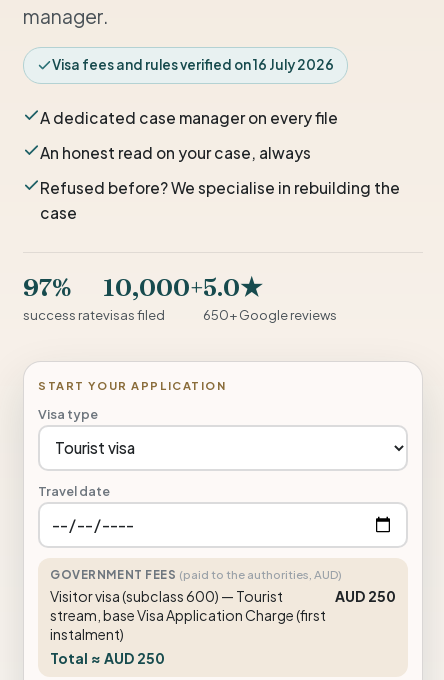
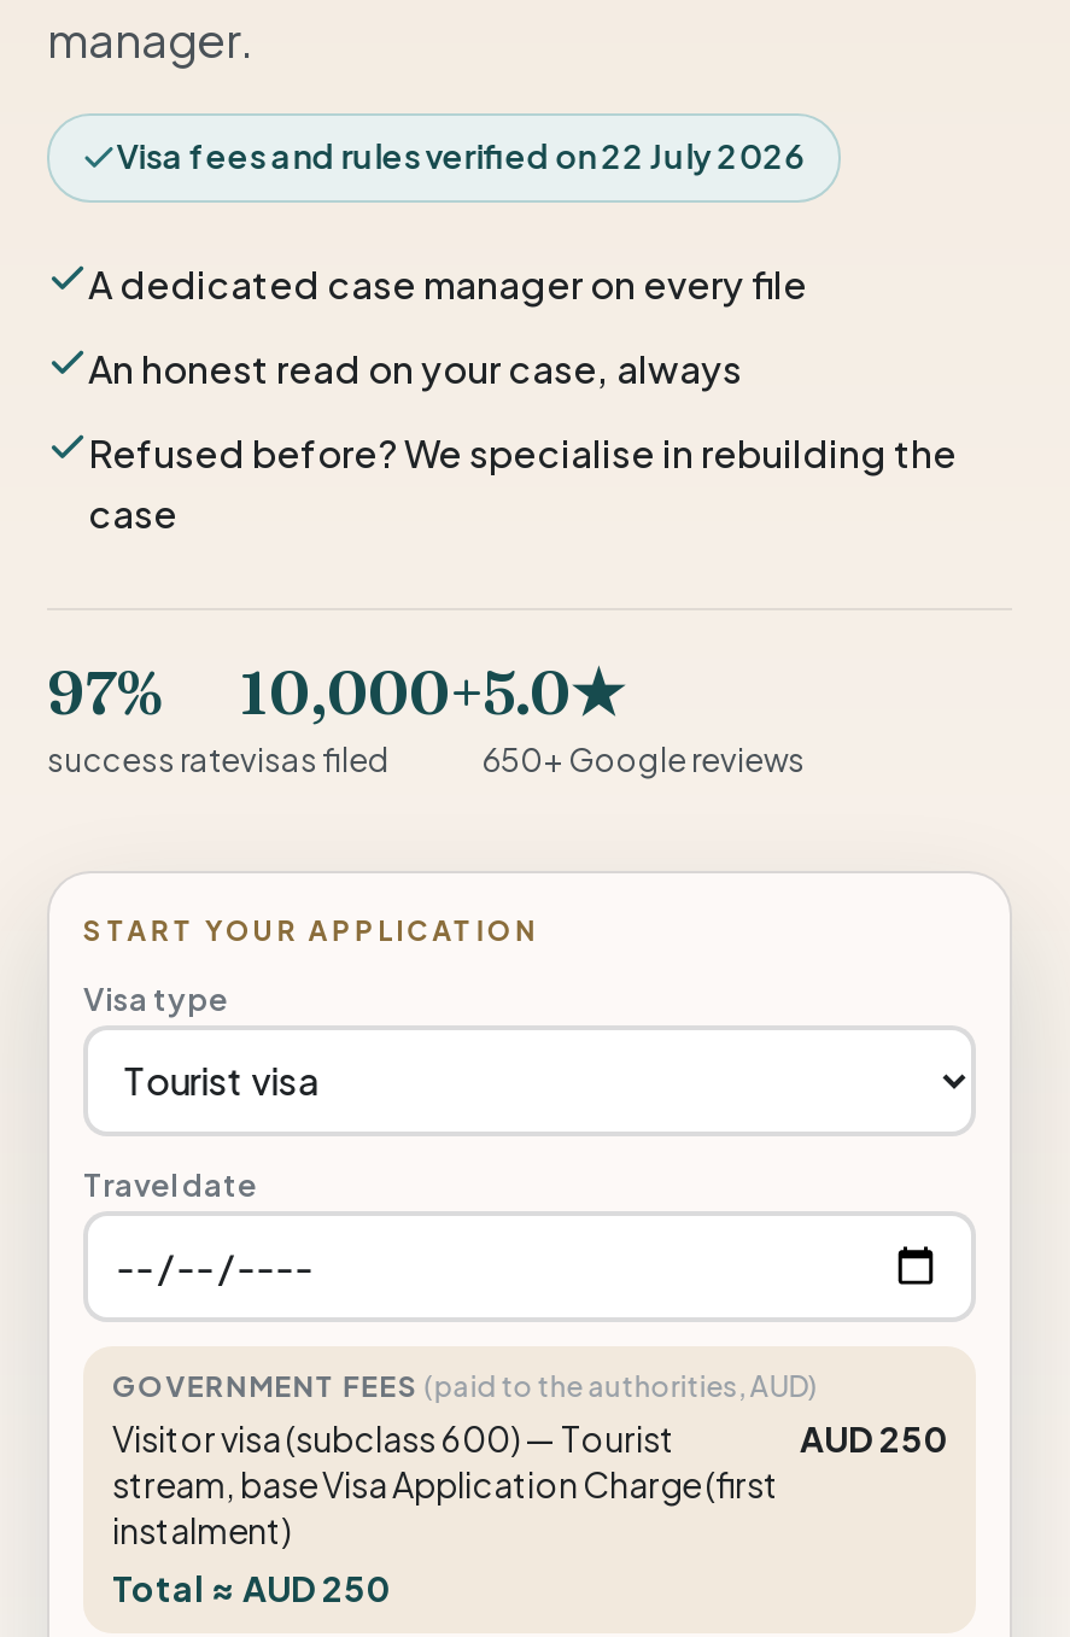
[52,56,334,73] Visa fees and rules verified on 16 July 2026 -> [117,136,807,177] Visa fees and rules verified on 22 July 2026

